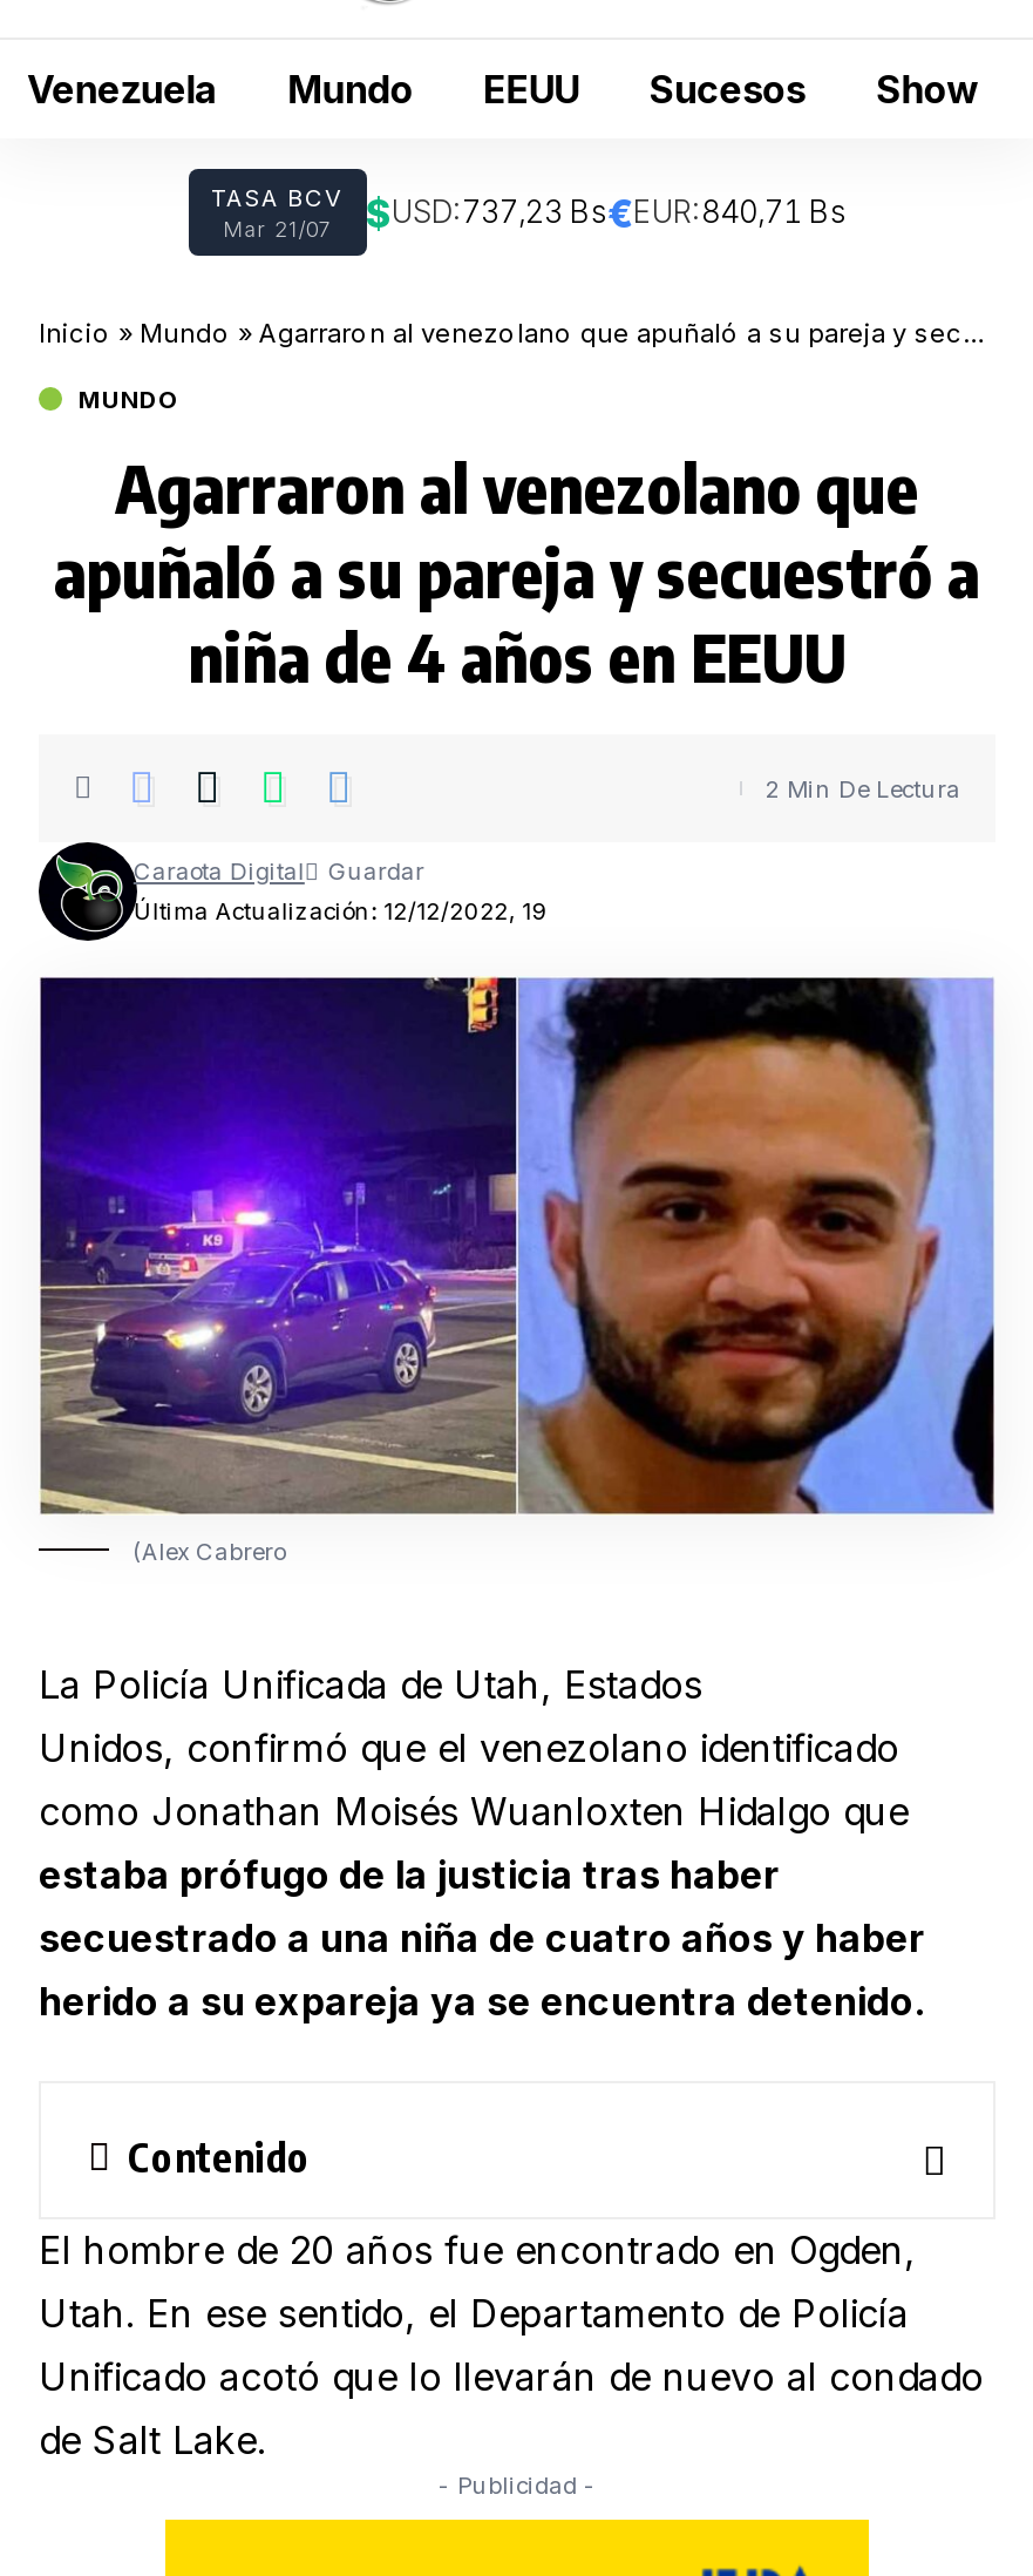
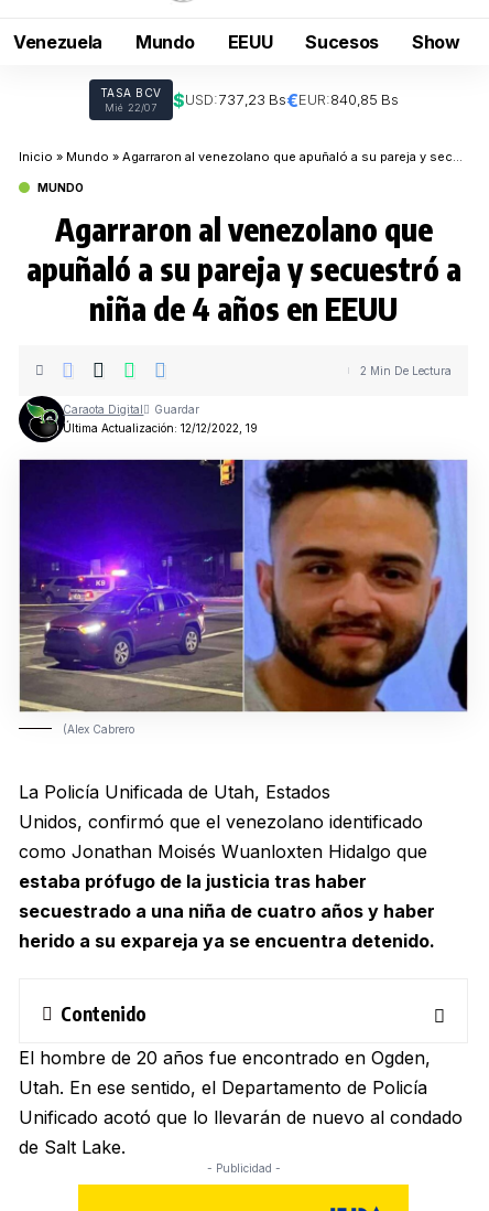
[223,189,847,242] Mar 21/07 | $USD:737,23 Bs€EUR:840,71 Bs -> [105,89,398,114] Mié 22/07 | $USD:737,23 Bs€EUR:840,85 Bs

